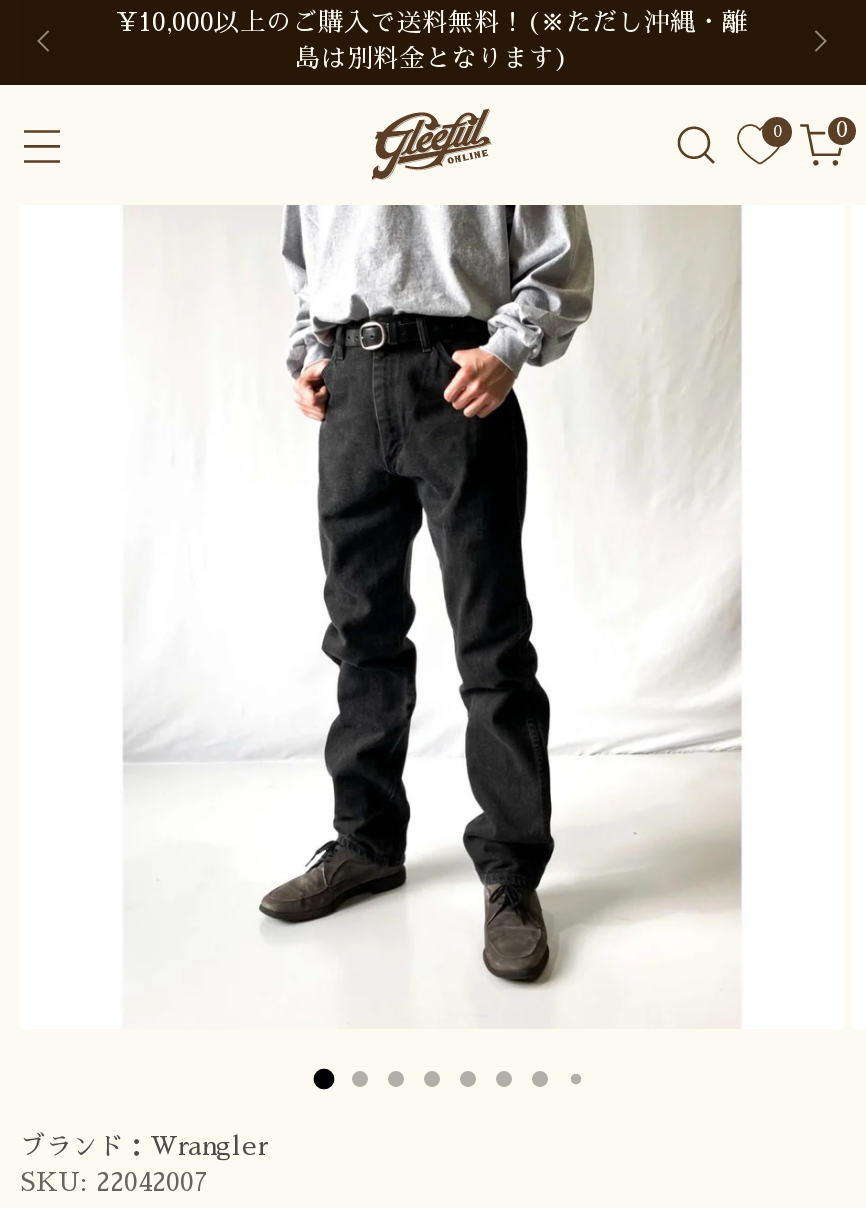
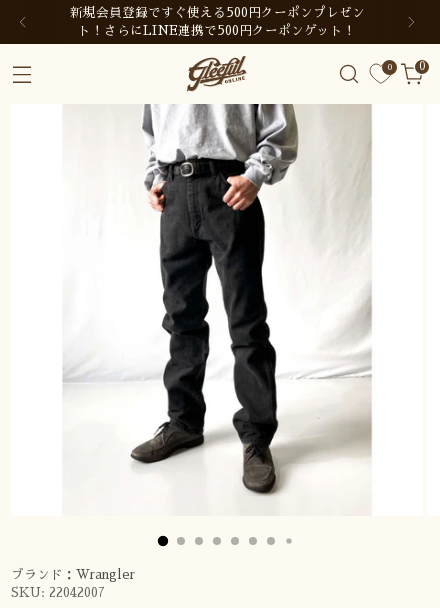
[116,9,748,71] ¥10,000以上のご購入で送料無料！(※ただし沖縄・離 | 島は別料金となります) -> [69,6,364,37] 新規会員登録ですぐ使える500円クーポンプレゼン | ト！さらにLINE連携で500円クーポンゲット！

